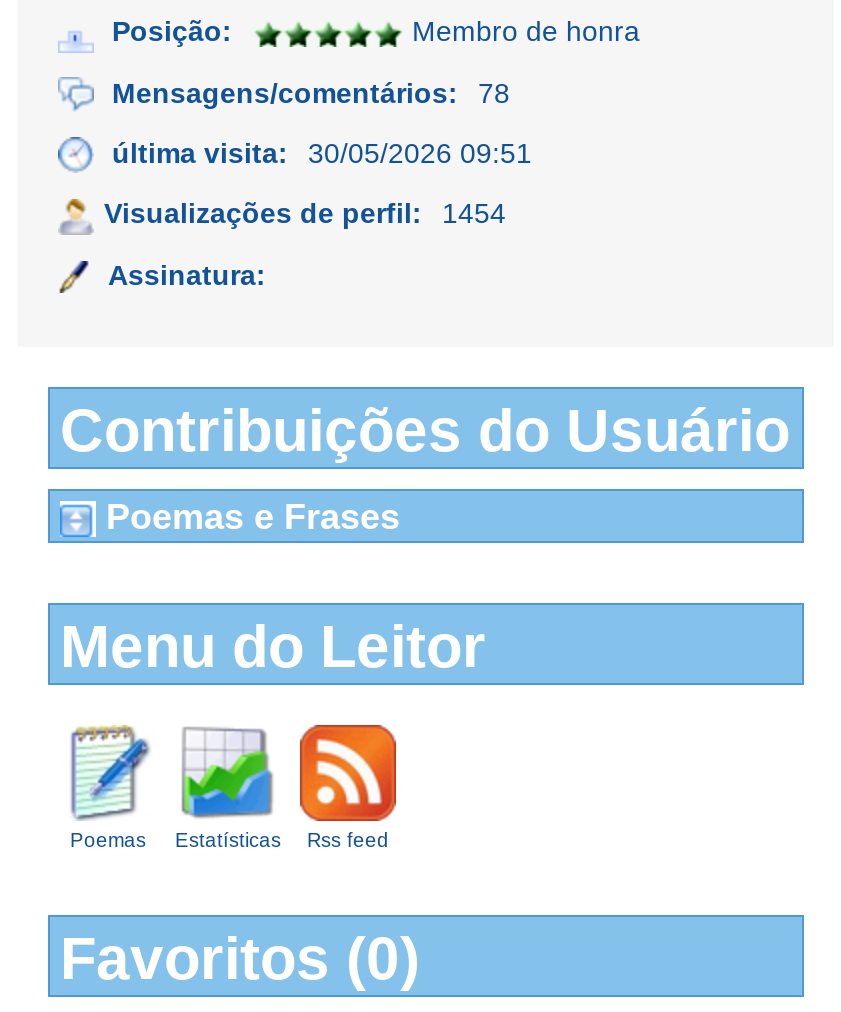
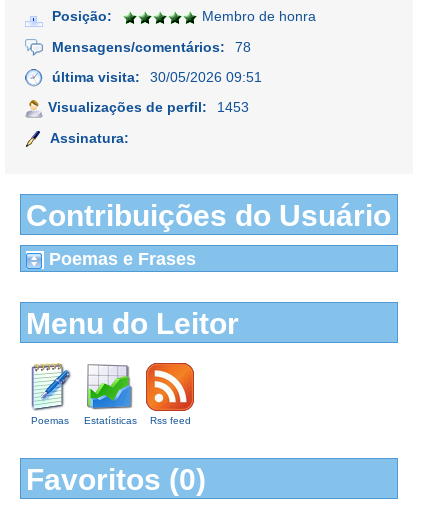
[104,198,506,230] Visualizações de perfil: 1454 -> [48,99,249,115] Visualizações de perfil: 1453

